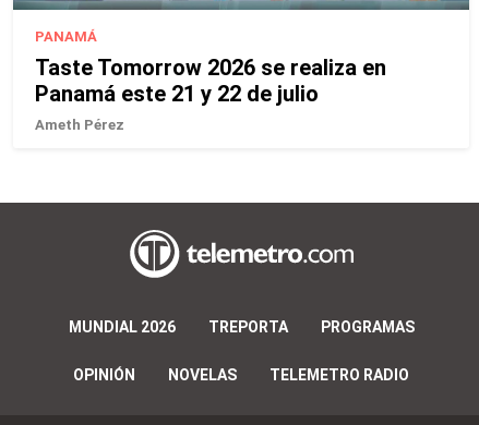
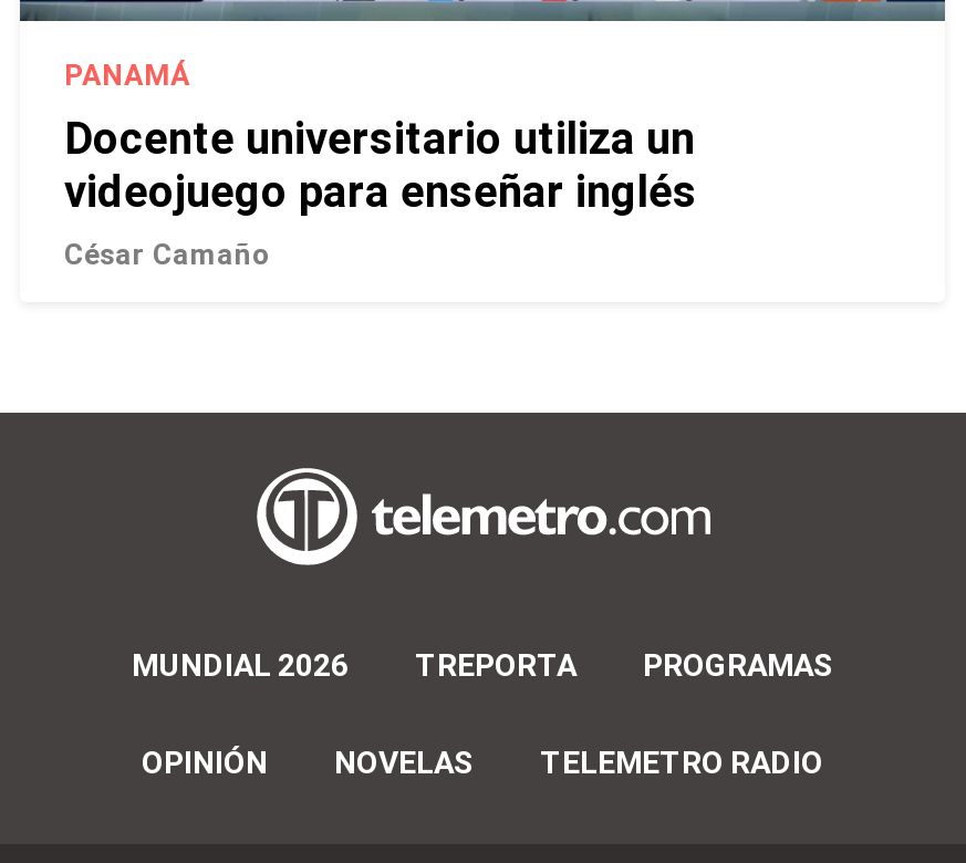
[35,55,386,133] Taste Tomorrow 2026 se realiza en | Panamá este 21 y 22 de julio | Ameth Pérez -> [64,111,697,270] Docente universitario utiliza un | videojuego para enseñar inglés | César Camaño

